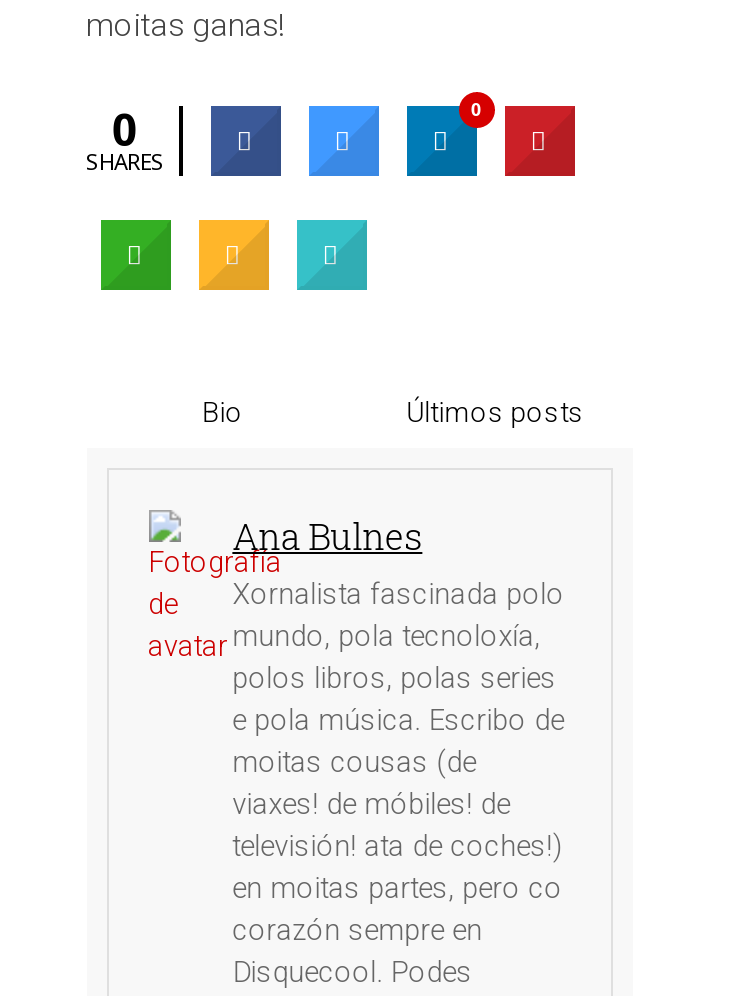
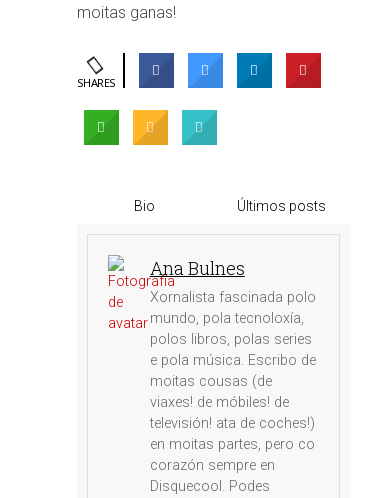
[111,98,139,158] 0 -> none
[471,96,481,122] 0 -> none

